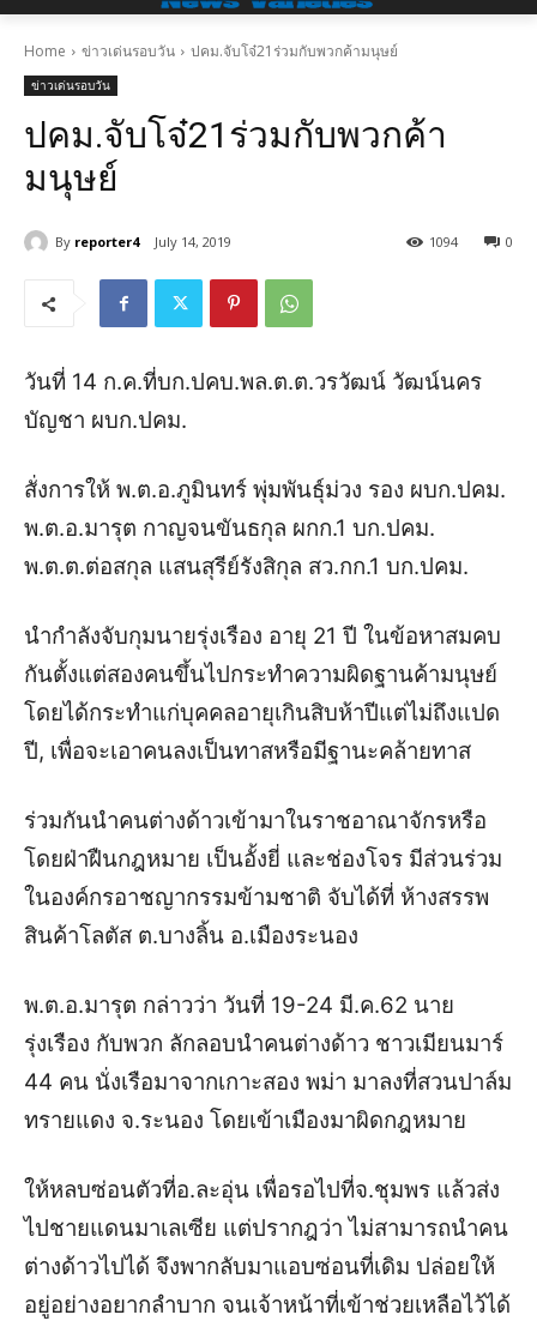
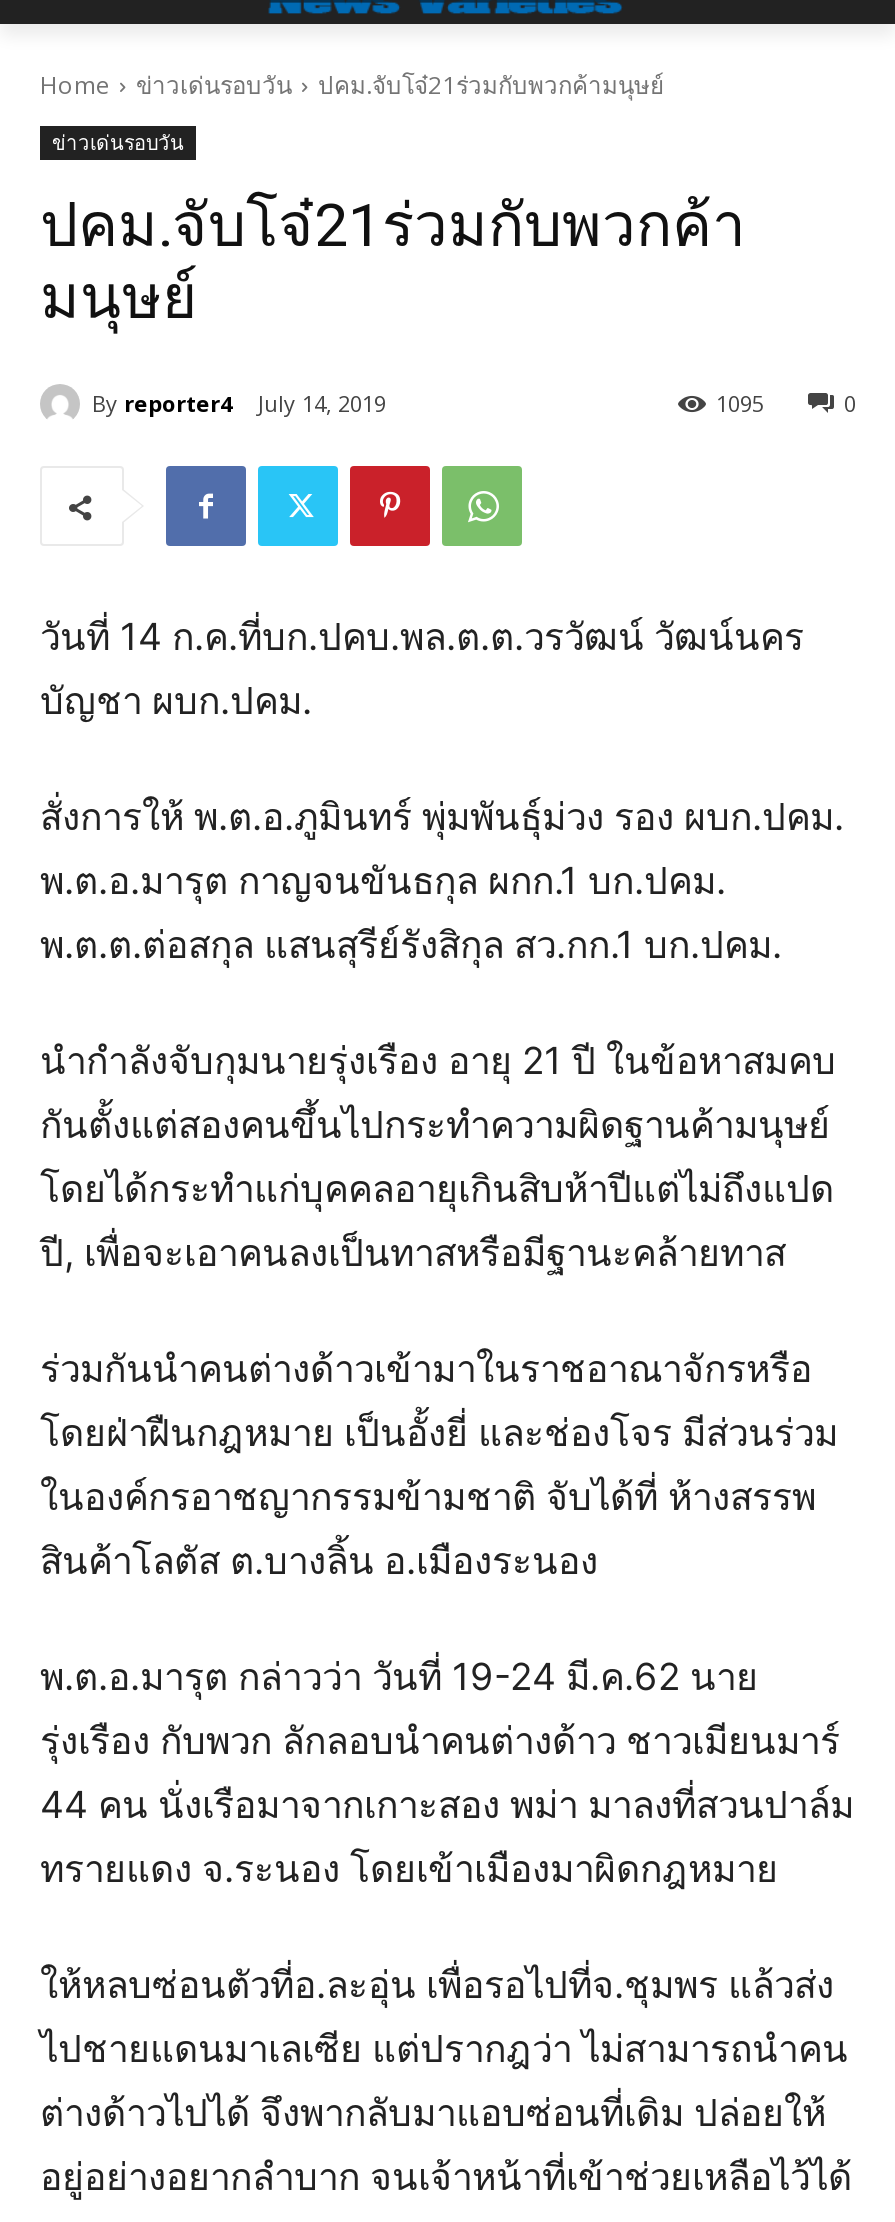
[429,233,458,251] 1094 -> [716,388,764,418] 1095

